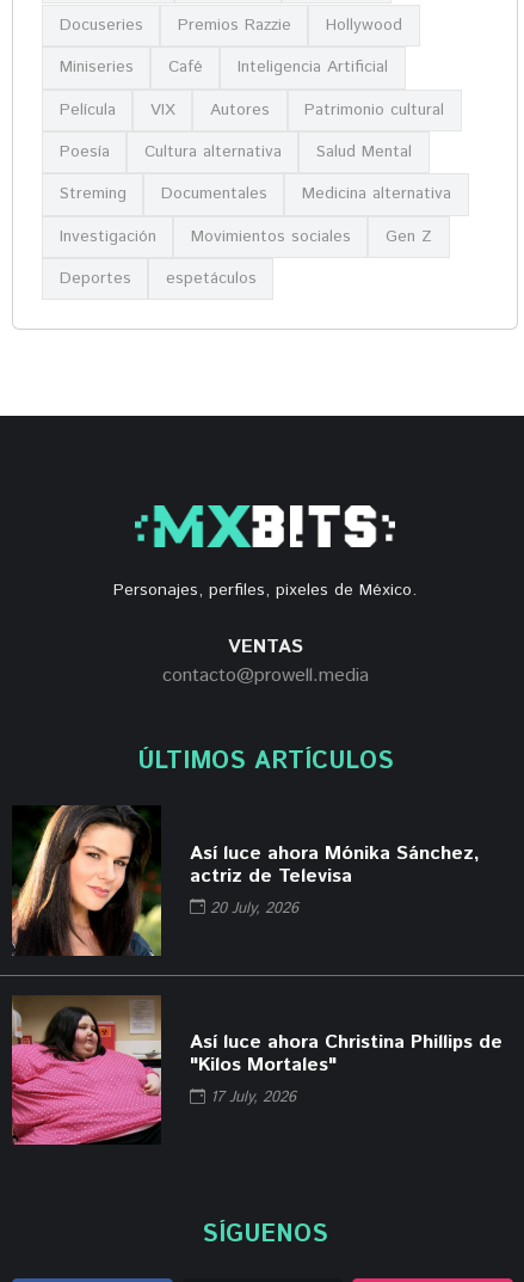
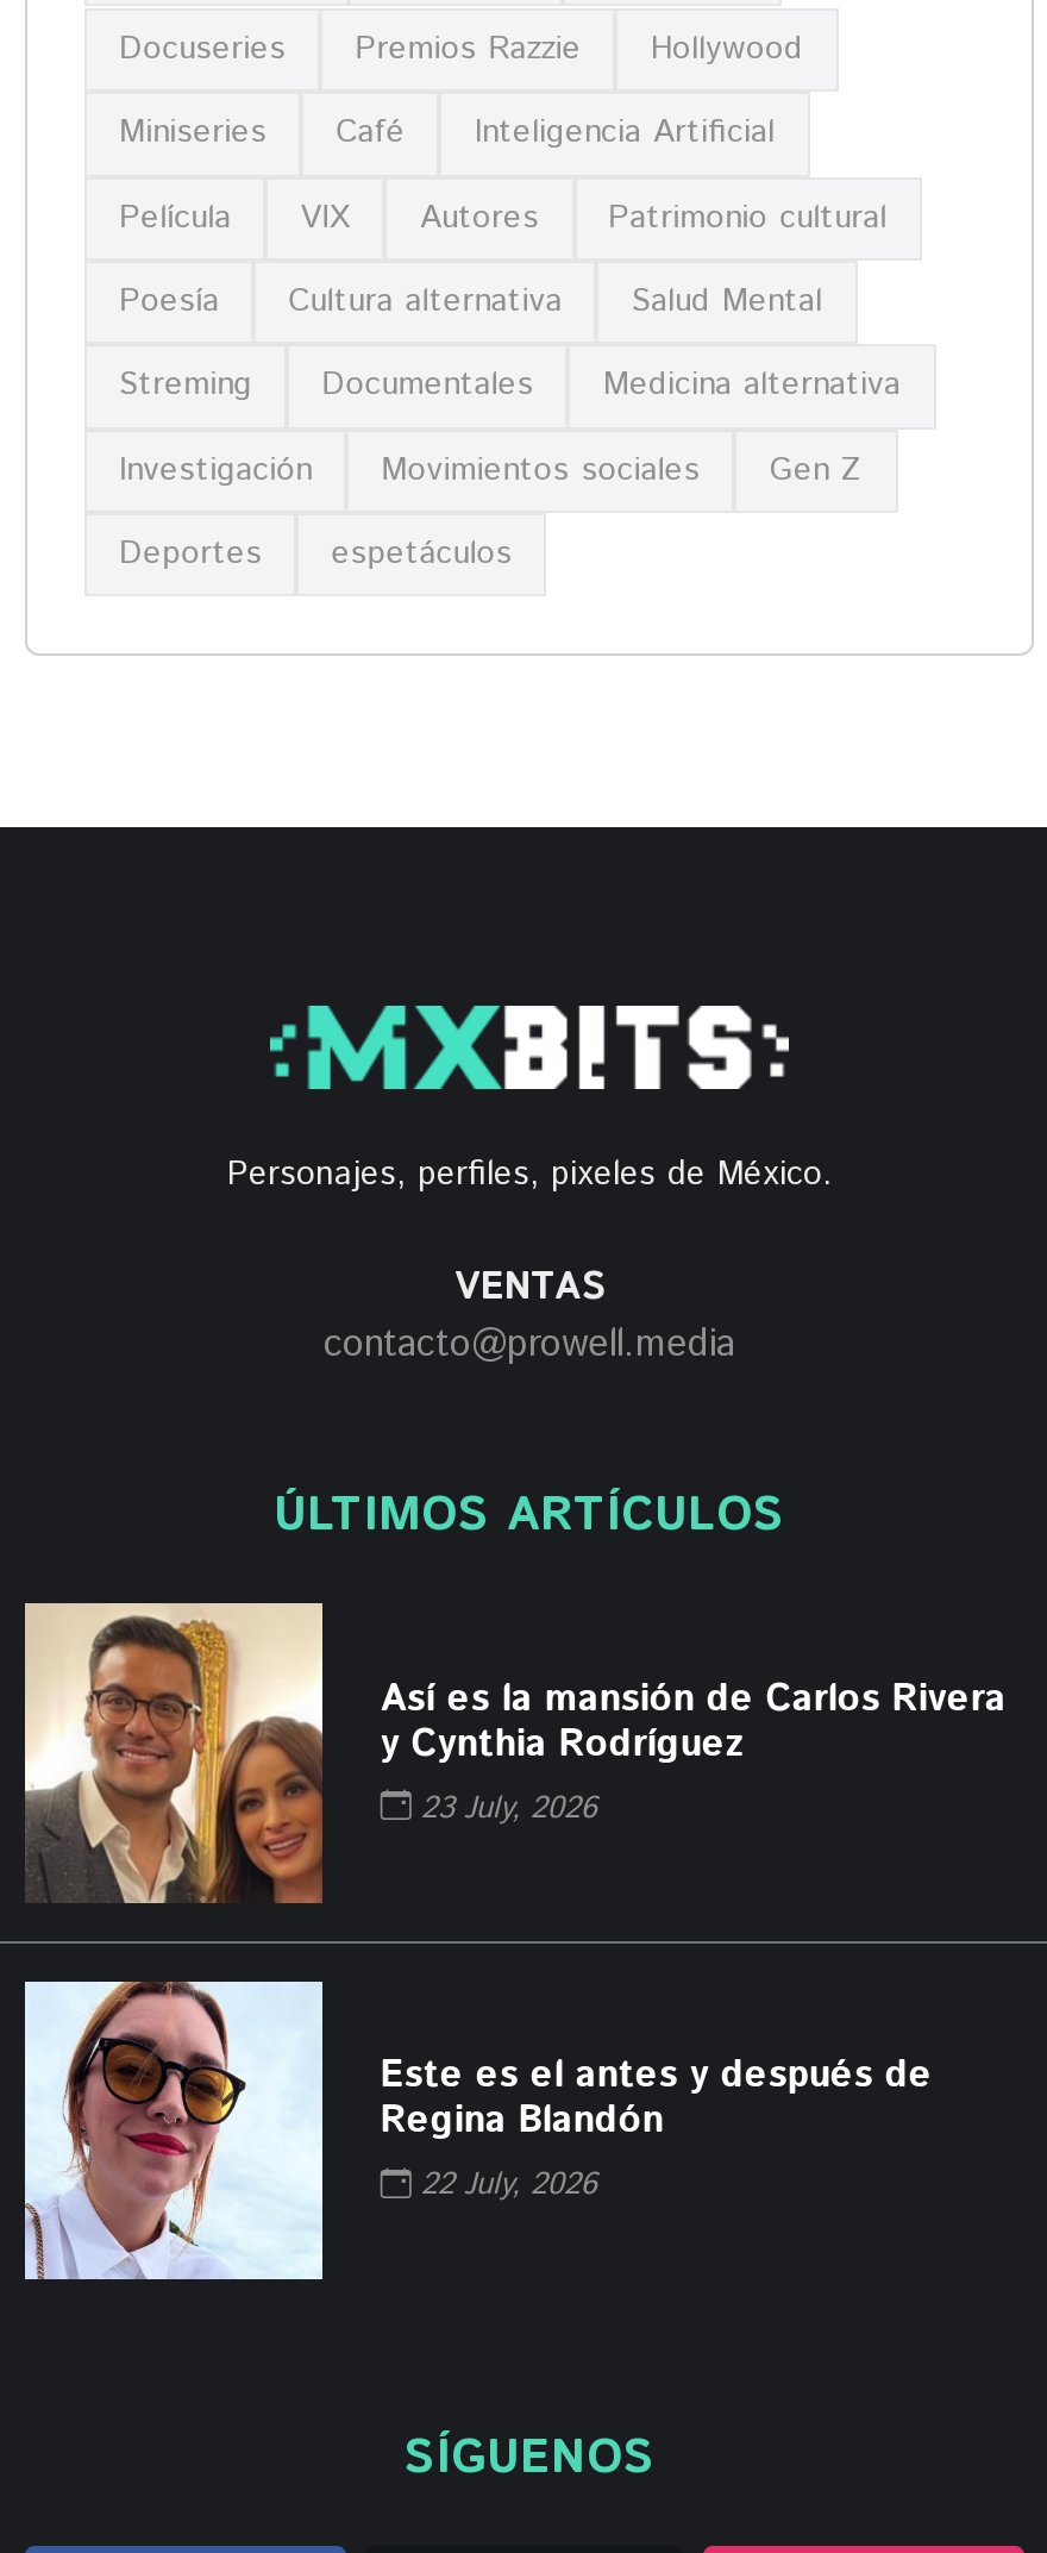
[12,805,480,957] [image] | Así luce ahora Mónika Sánchez, | actriz de Televisa | 20 July, 2026 -> [23,1601,1006,1906] [image] | Así es la mansión de Carlos Rivera | y Cynthia Rodríguez | 23 July, 2026
[11,995,503,1146] [image] | Así luce ahora Christina Phillips de | "Kilos Mortales" | 17 July, 2026 -> [23,1979,932,2282] [image] | Este es el antes y después de | Regina Blandón | 22 July, 2026

